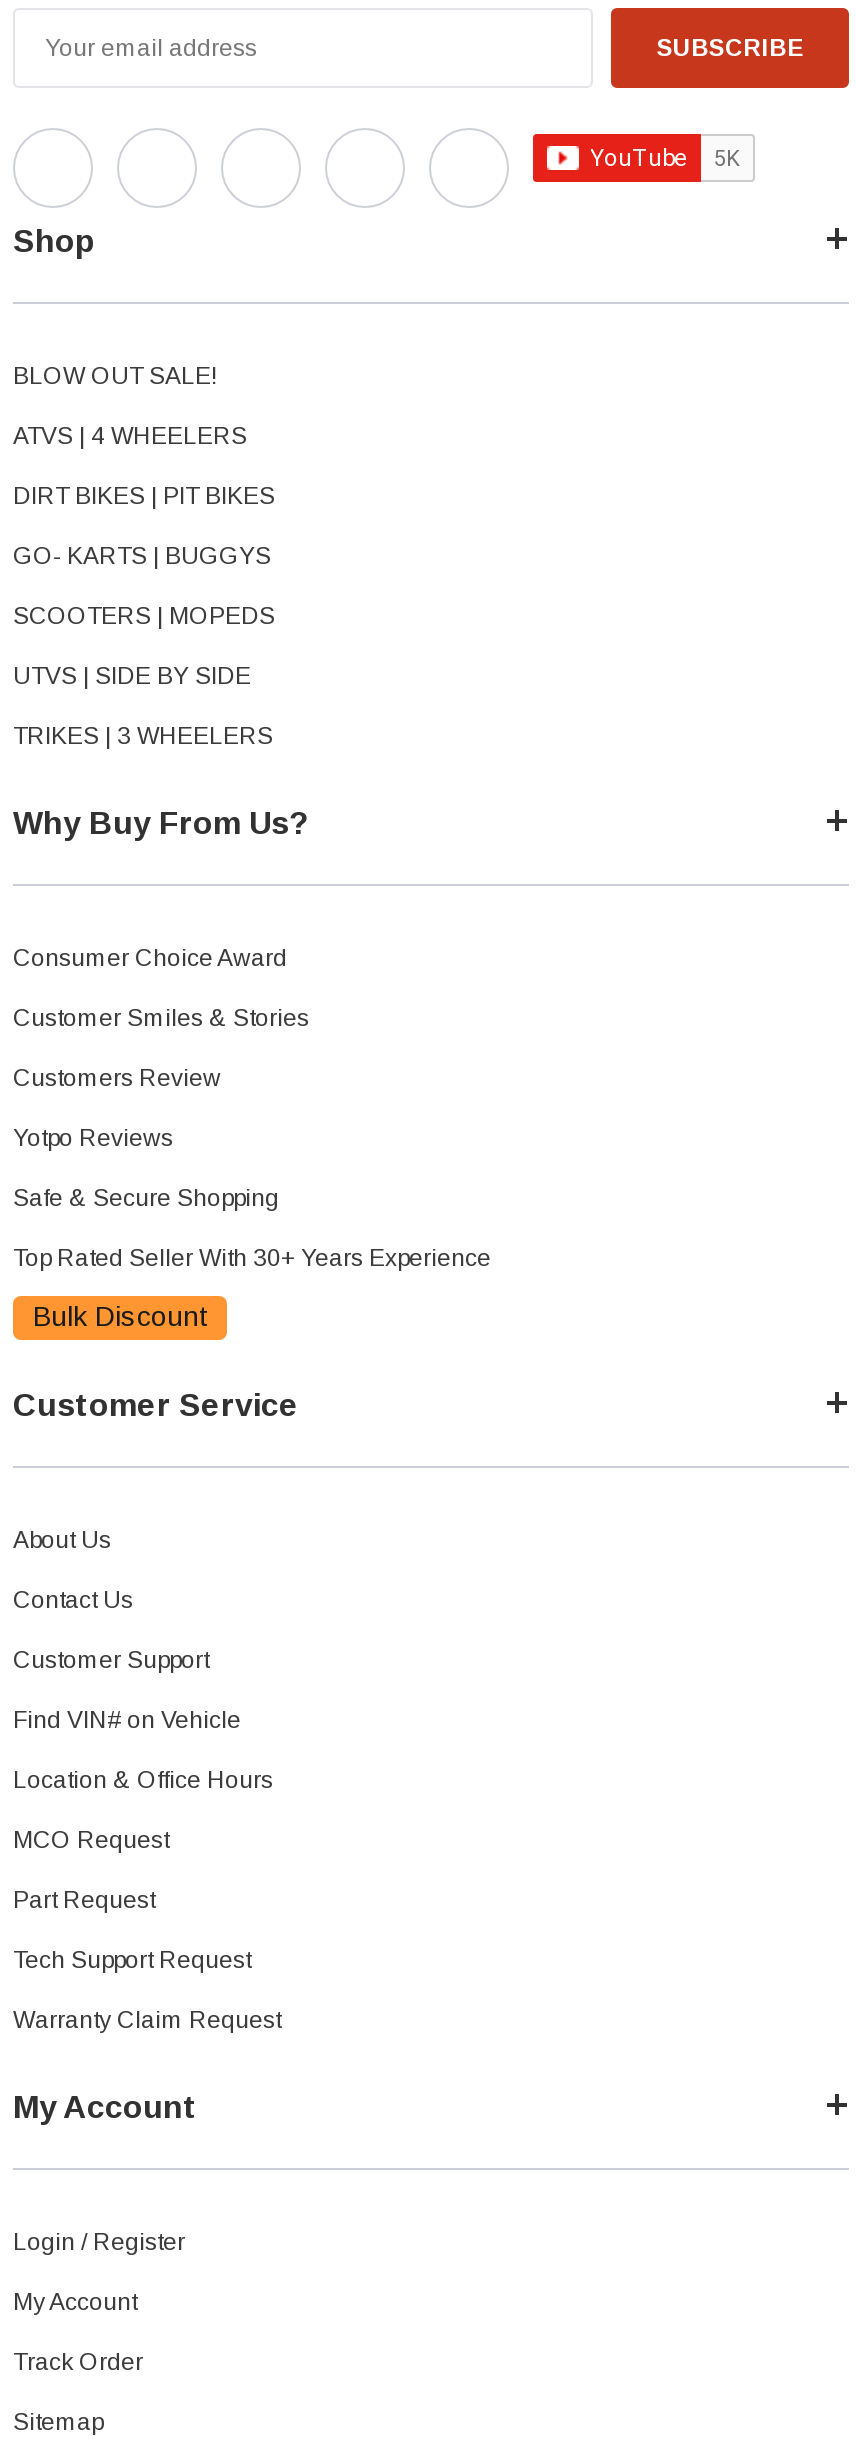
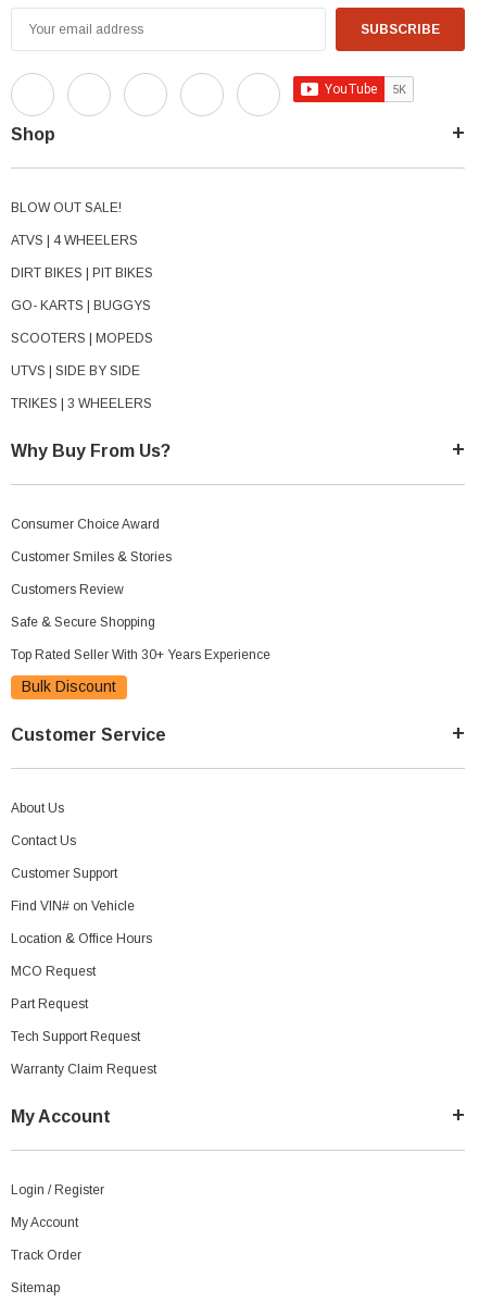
[13,1124,173,1152] Yotpo Reviews -> none

